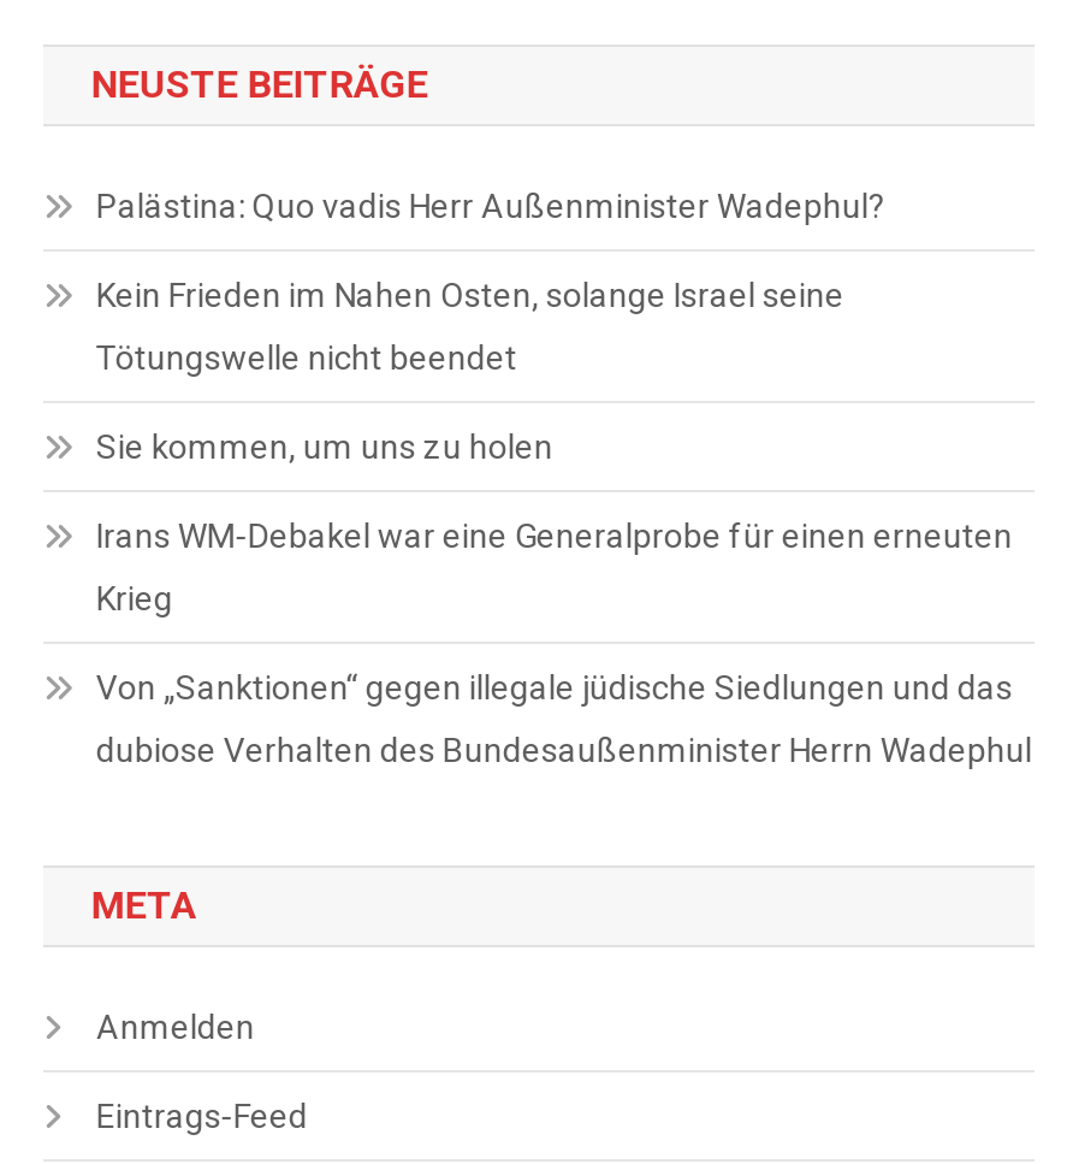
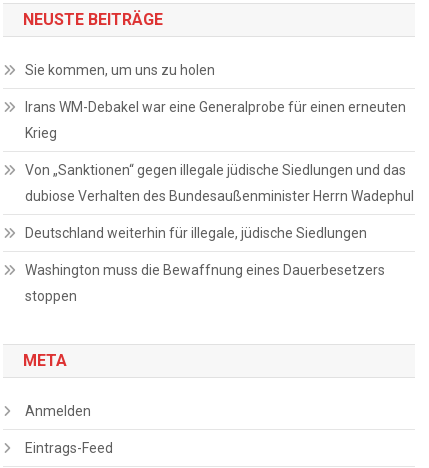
[96,187,885,377] Palästina: Quo vadis Herr Außenminister Wadephul? | Kein Frieden im Nahen Osten, solange Israel seine | Tötungswelle nicht beendet -> none
moved [96,427,1032,769] -> [25,61,414,203]: Sie kommen, um uns zu holen | Irans WM-Debakel war eine Generalprobe für einen erneuten | Krieg | Von „Sanktionen“ gegen illegale jüdische Siedlungen und das | dubiose Verhalten des Bundesaußenminister Herrn Wadephul
none -> [25,224,385,303] Deutschland weiterhin für illegale, jüdische Siedlungen | Washington muss die Bewaffnung eines Dauerbesetzers | stoppen

